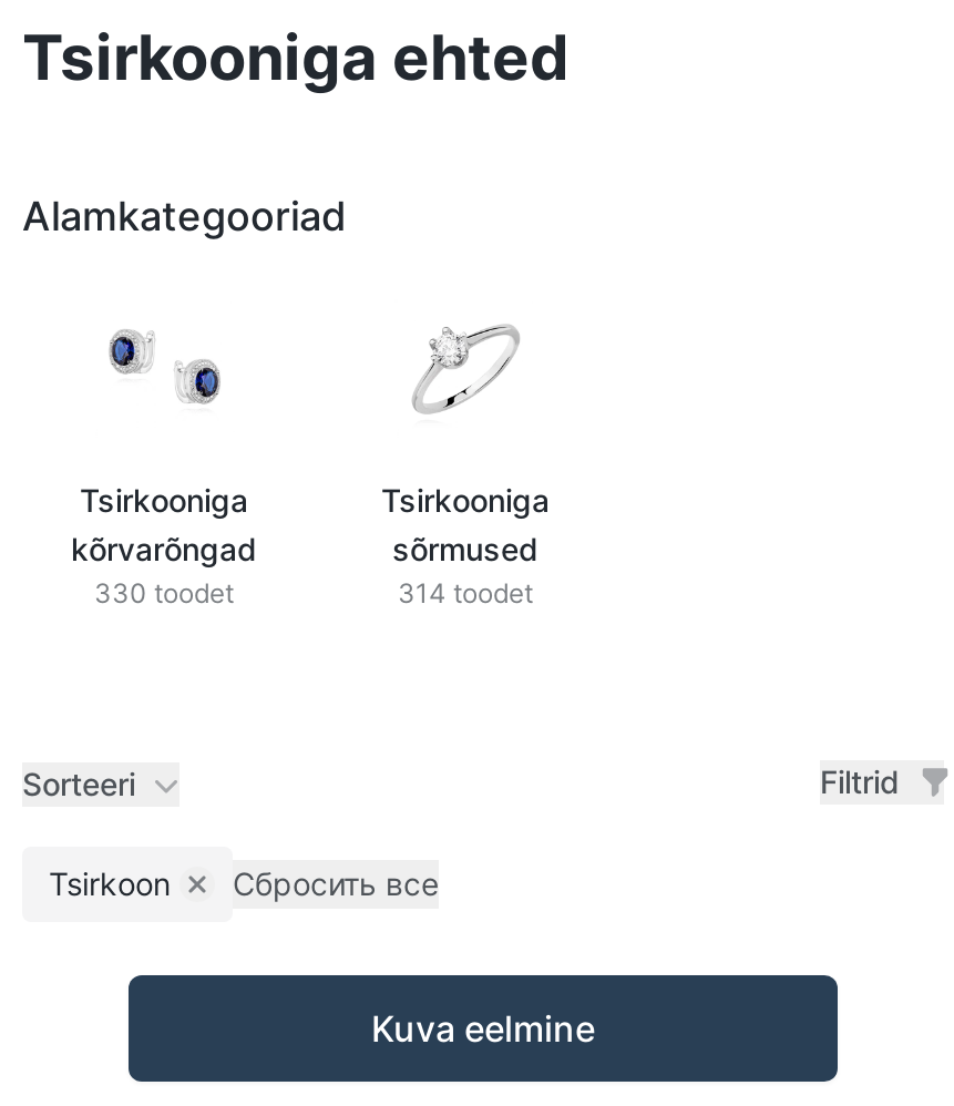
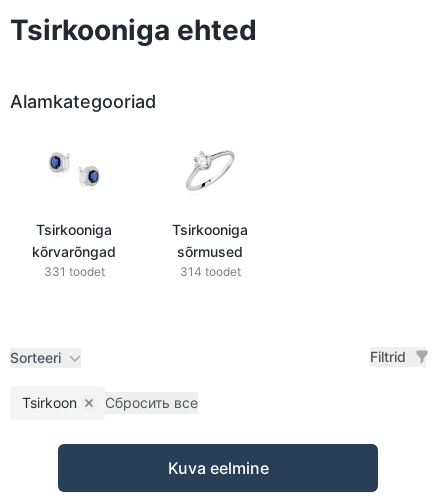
[94,576,234,610] 330 toodet -> [43,264,104,279] 331 toodet

